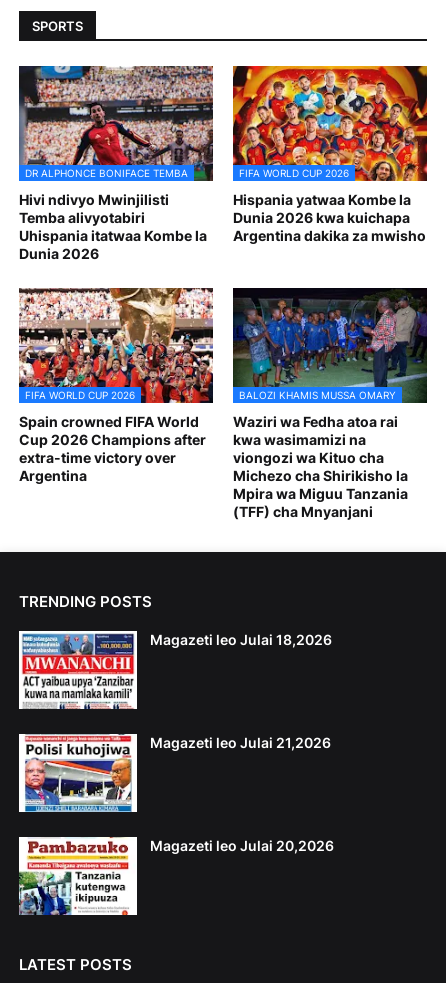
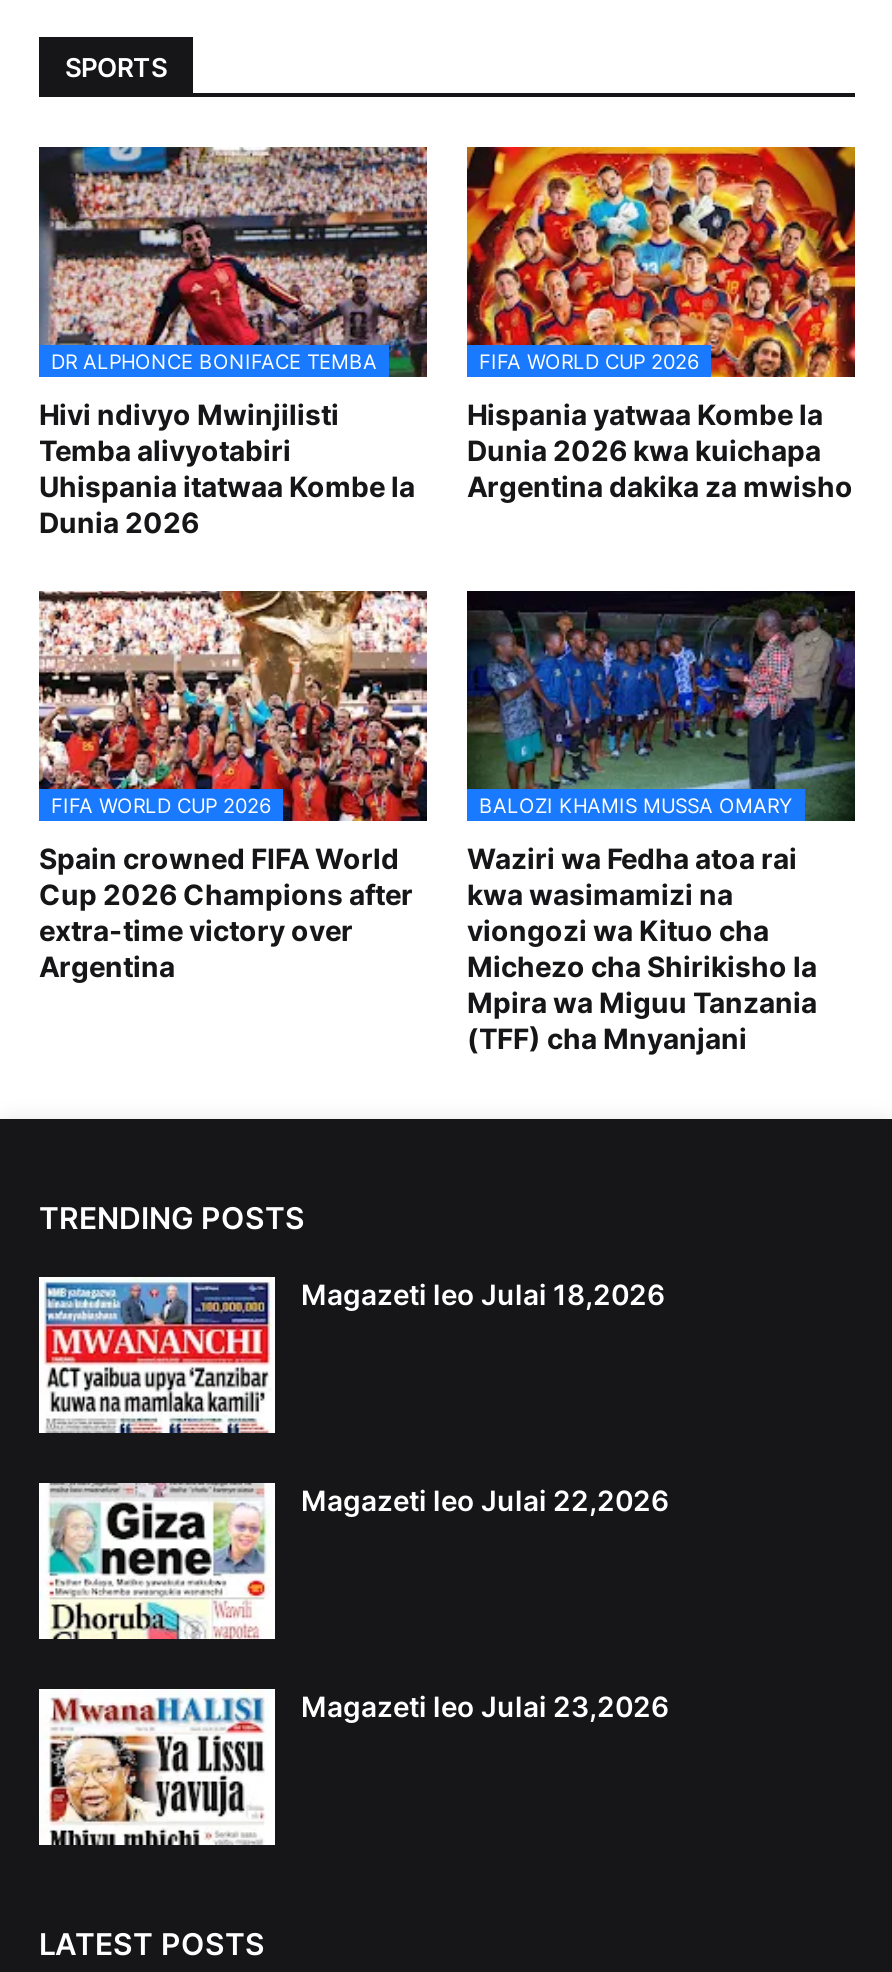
[24,734,331,813] [image] | Magazeti leo Julai 21,2026 -> [47,1483,669,1641] [image] | Magazeti leo Julai 22,2026
[18,836,334,916] [image] | Magazeti leo Julai 20,2026 -> [37,1687,669,1847] [image] | Magazeti leo Julai 23,2026

